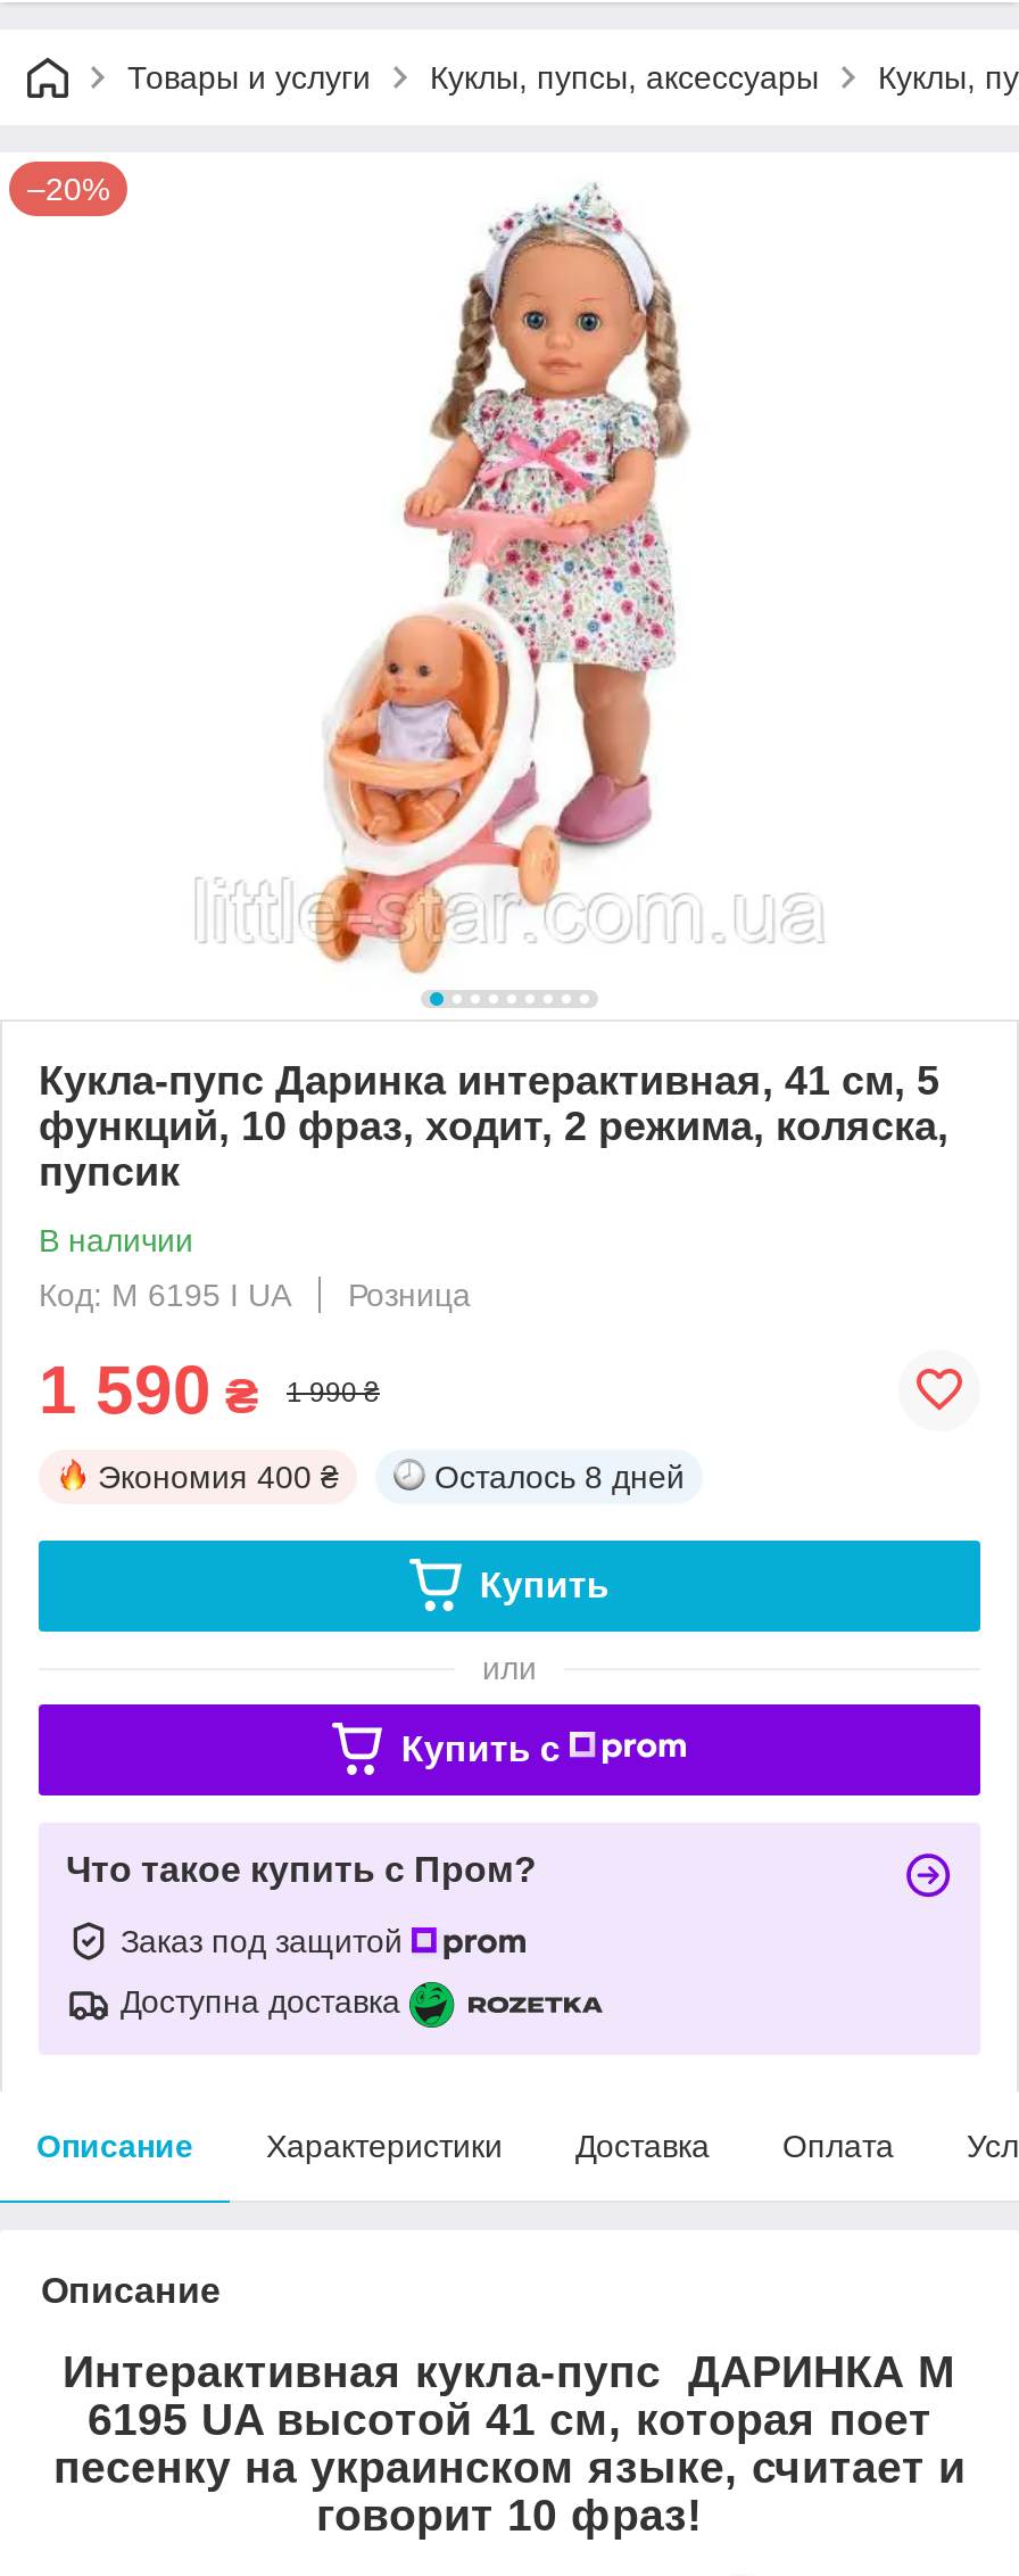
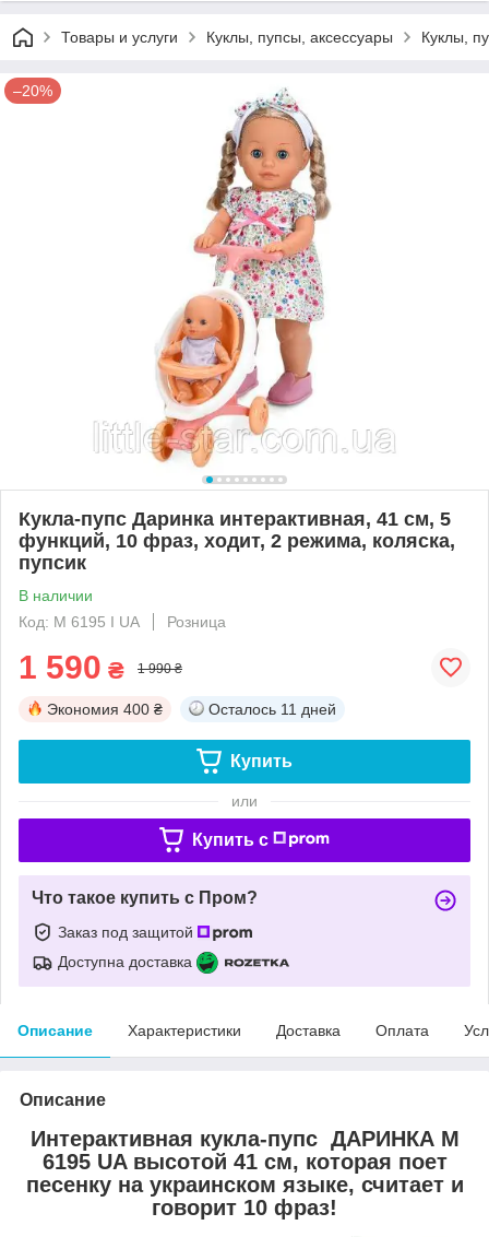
[434,1458,685,1495] Осталось 8 дней -> [208,700,336,718] Осталось 11 дней

